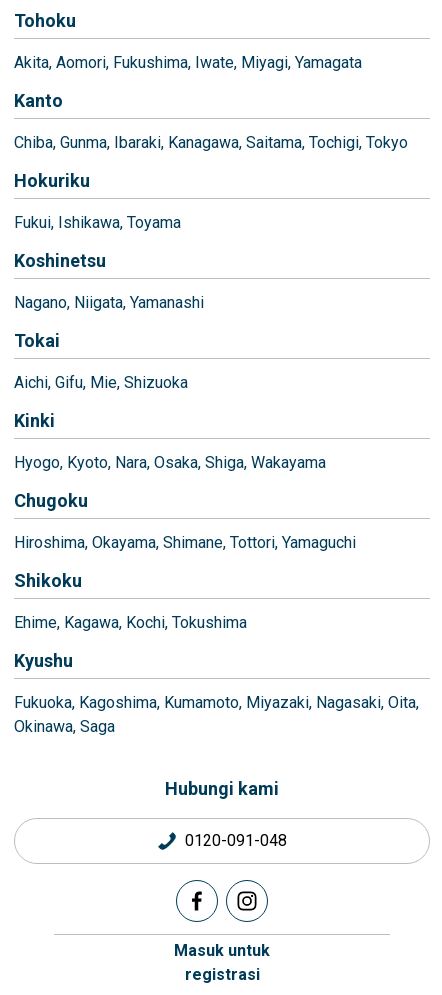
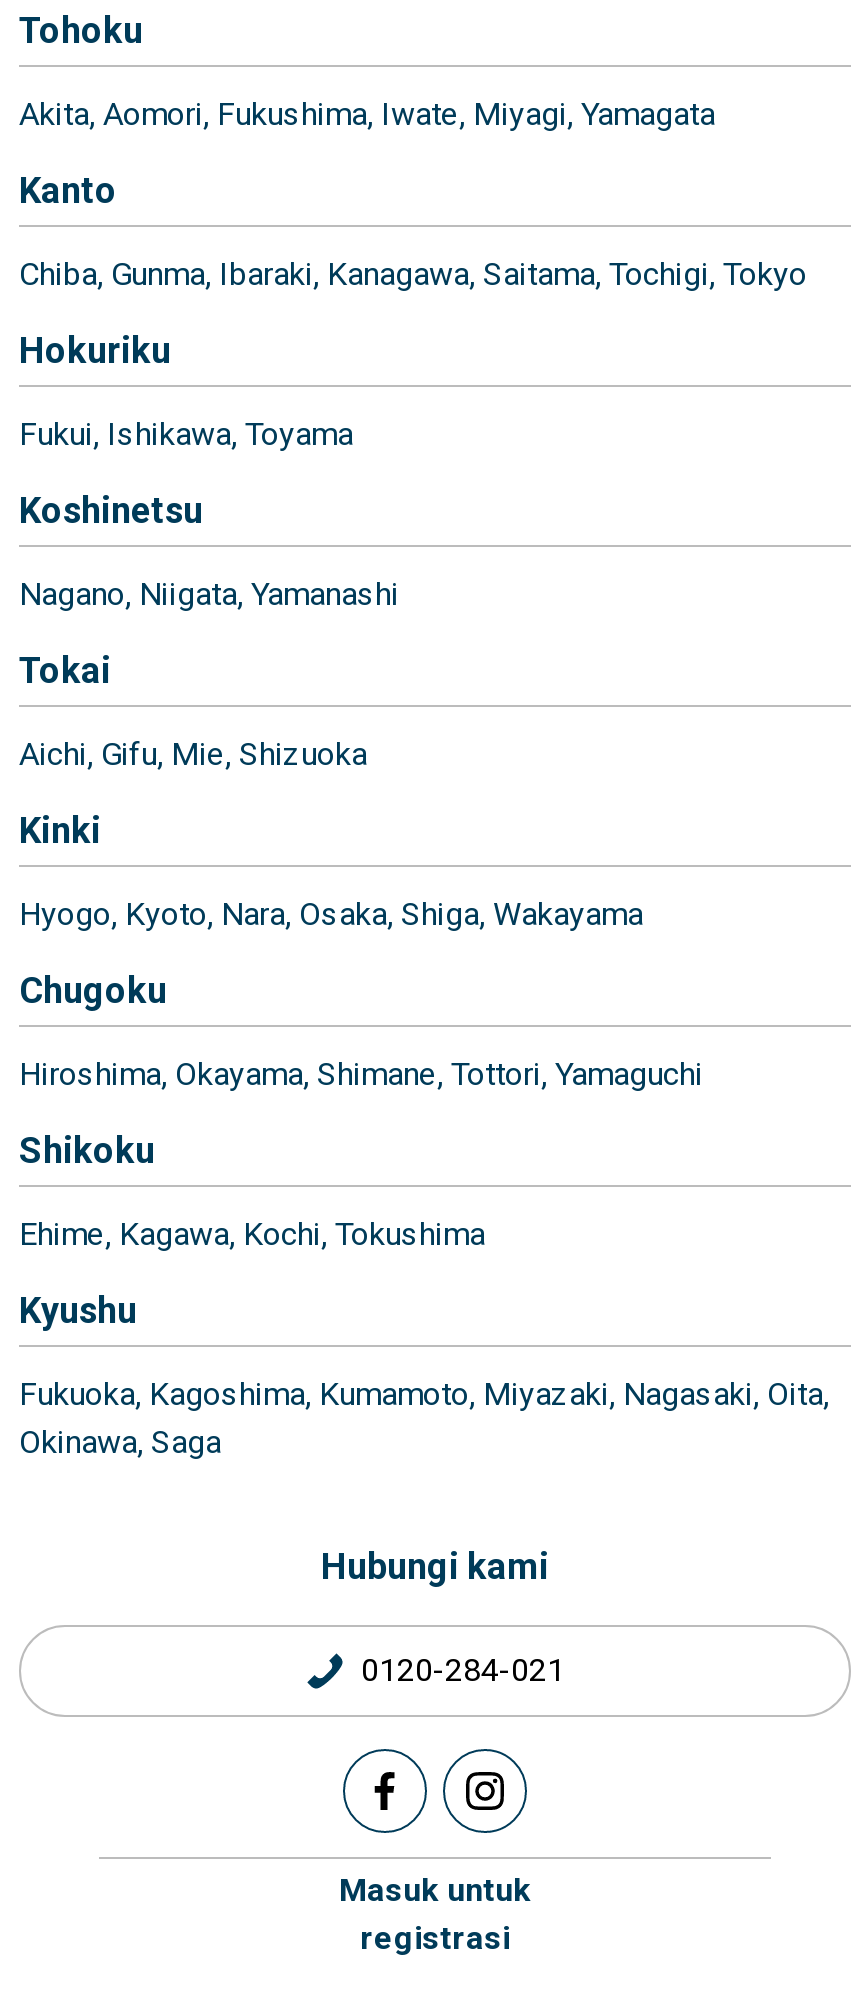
[185,831,287,850] 0120-091-048 -> [361,1652,565,1690] 0120-284-021

